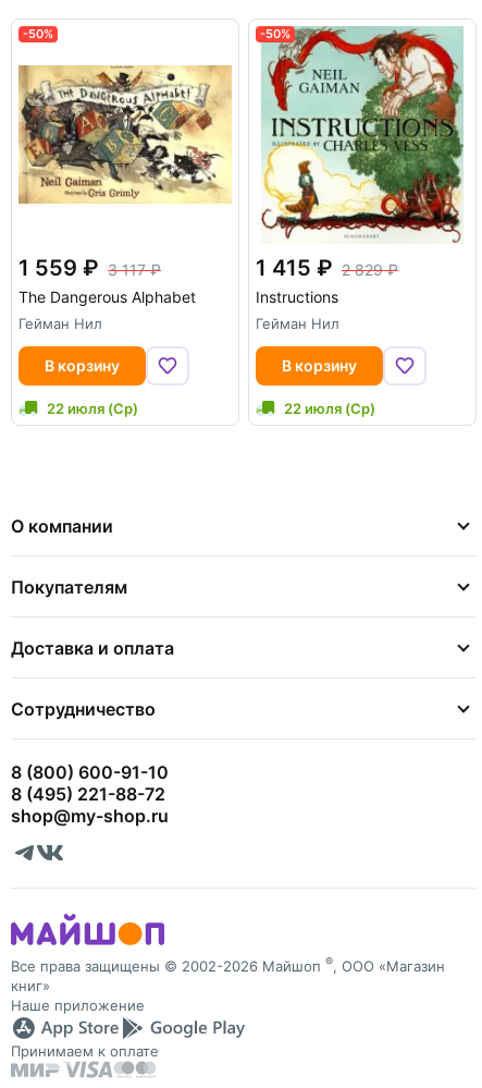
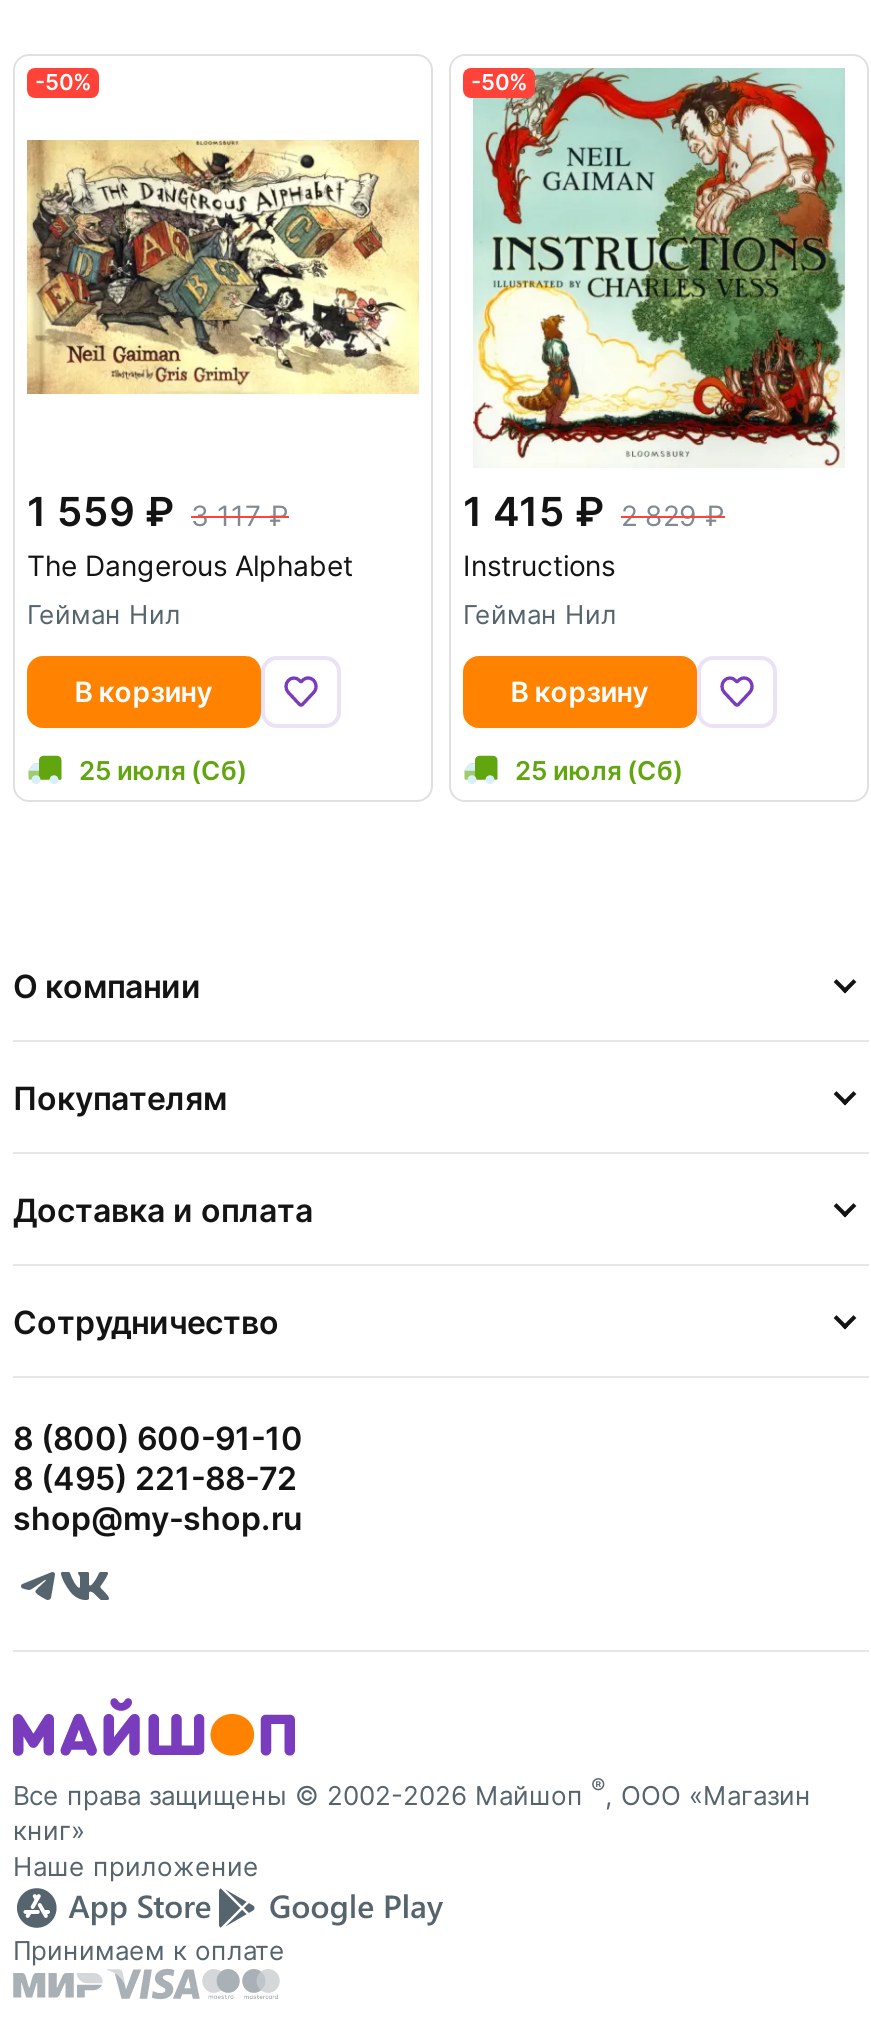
[47,399,138,417] 22 июля (Ср) -> [79,753,247,785] 25 июля (Сб)
[284,399,375,417] 22 июля (Ср) -> [515,753,683,785] 25 июля (Сб)

